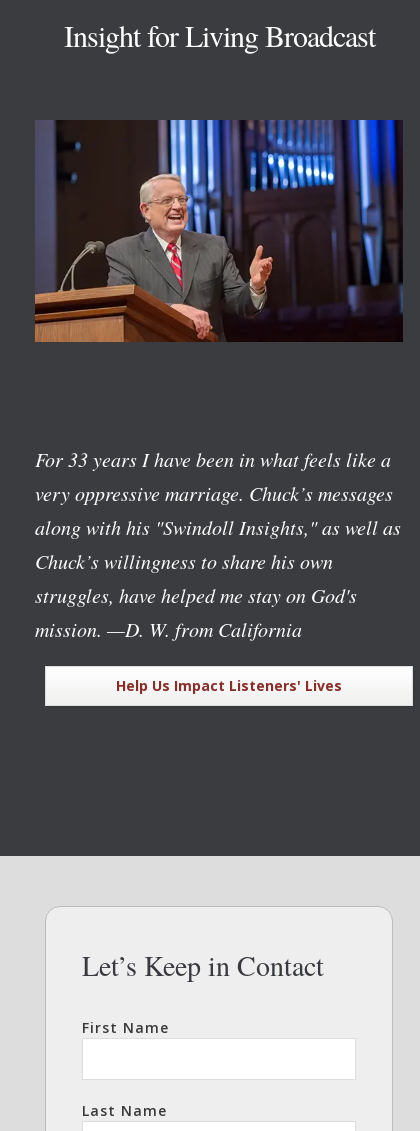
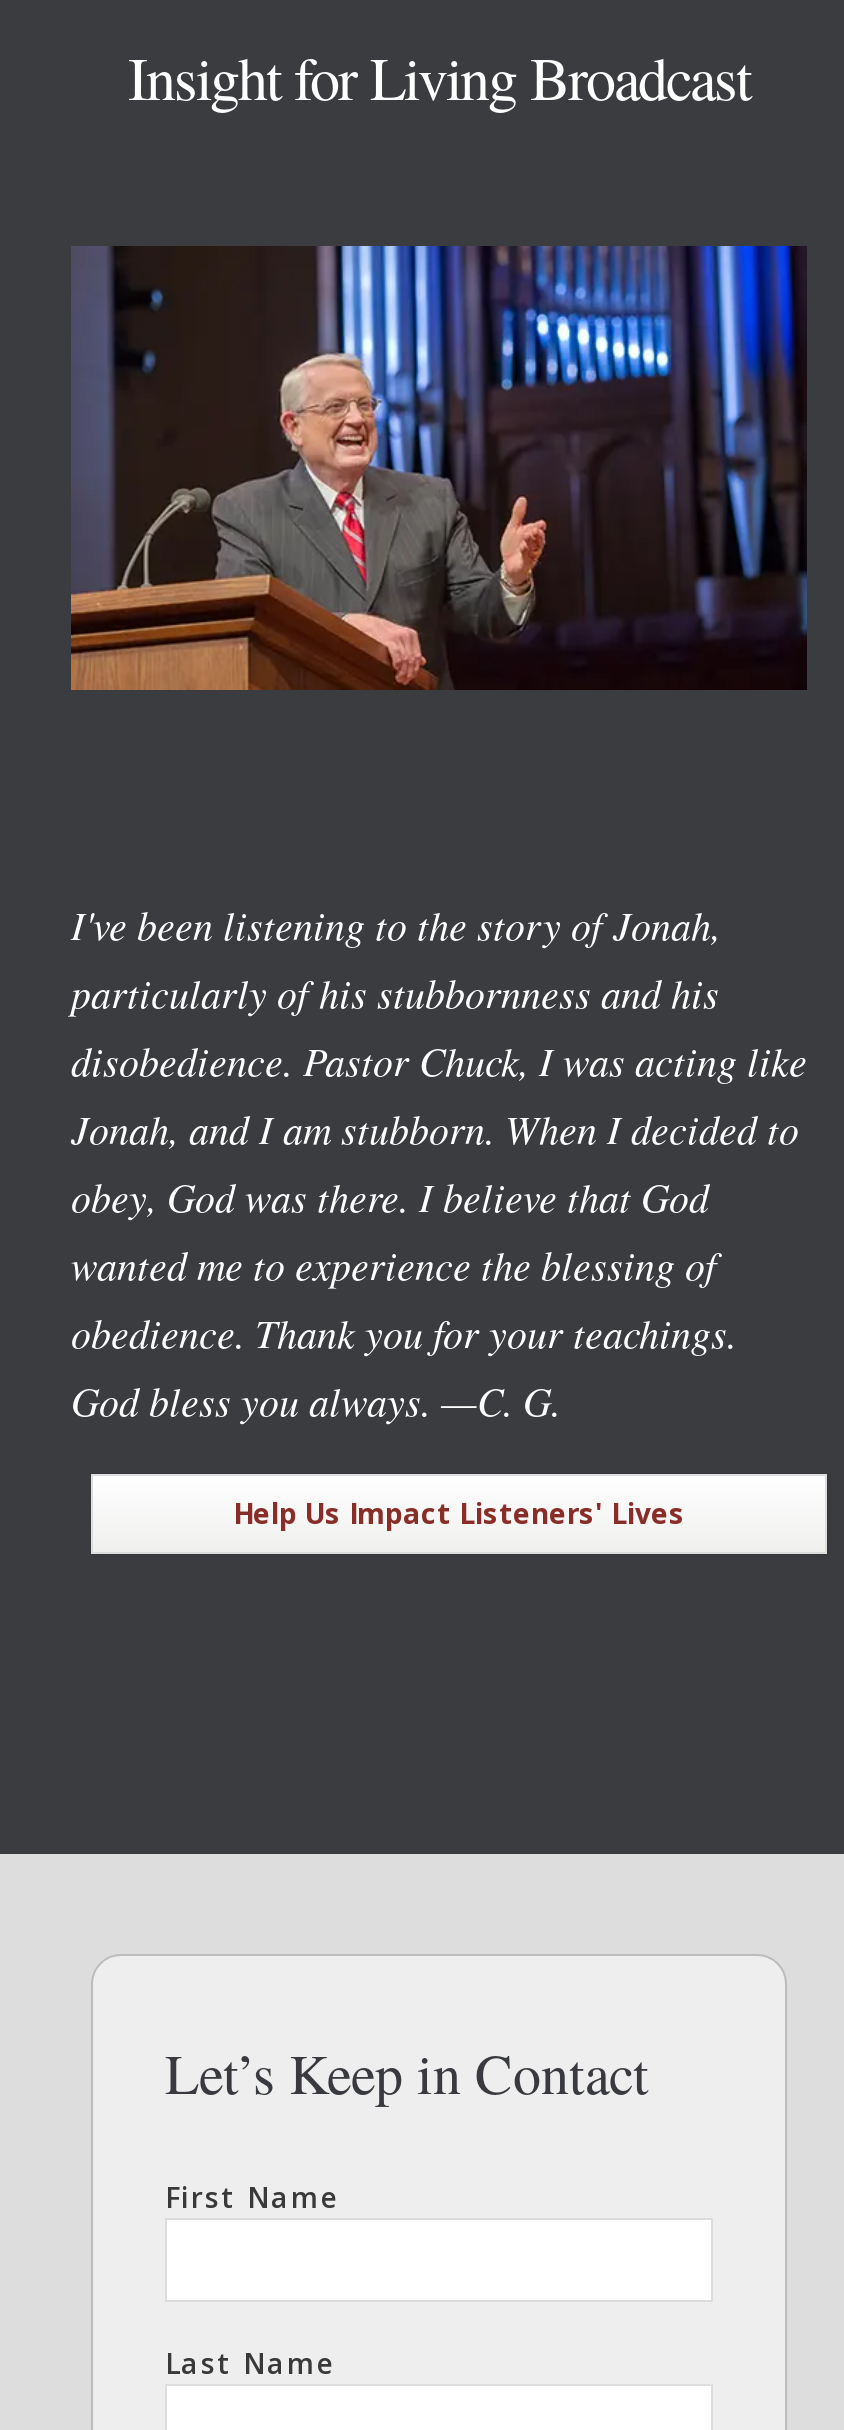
[35,446,401,642] For 33 years I have been in what feels like a | very oppressive marriage. Chuck’s messages | along with his "Swindoll Insights," as well as | Chuck’s willingness to share his own | struggles, have helped me stay on God's | mission. —D. W. from California -> [71,898,807,1426] I've been listening to the story of Jonah, | particularly of his stubbornness and his | disobedience. Pastor Chuck, I was acting like | Jonah, and I am stubborn. When I decided to | obey, God was there. I believe that God | wanted me to experience the blessing of | obedience. Thank you for your teachings. | God bless you always. —C. G.

